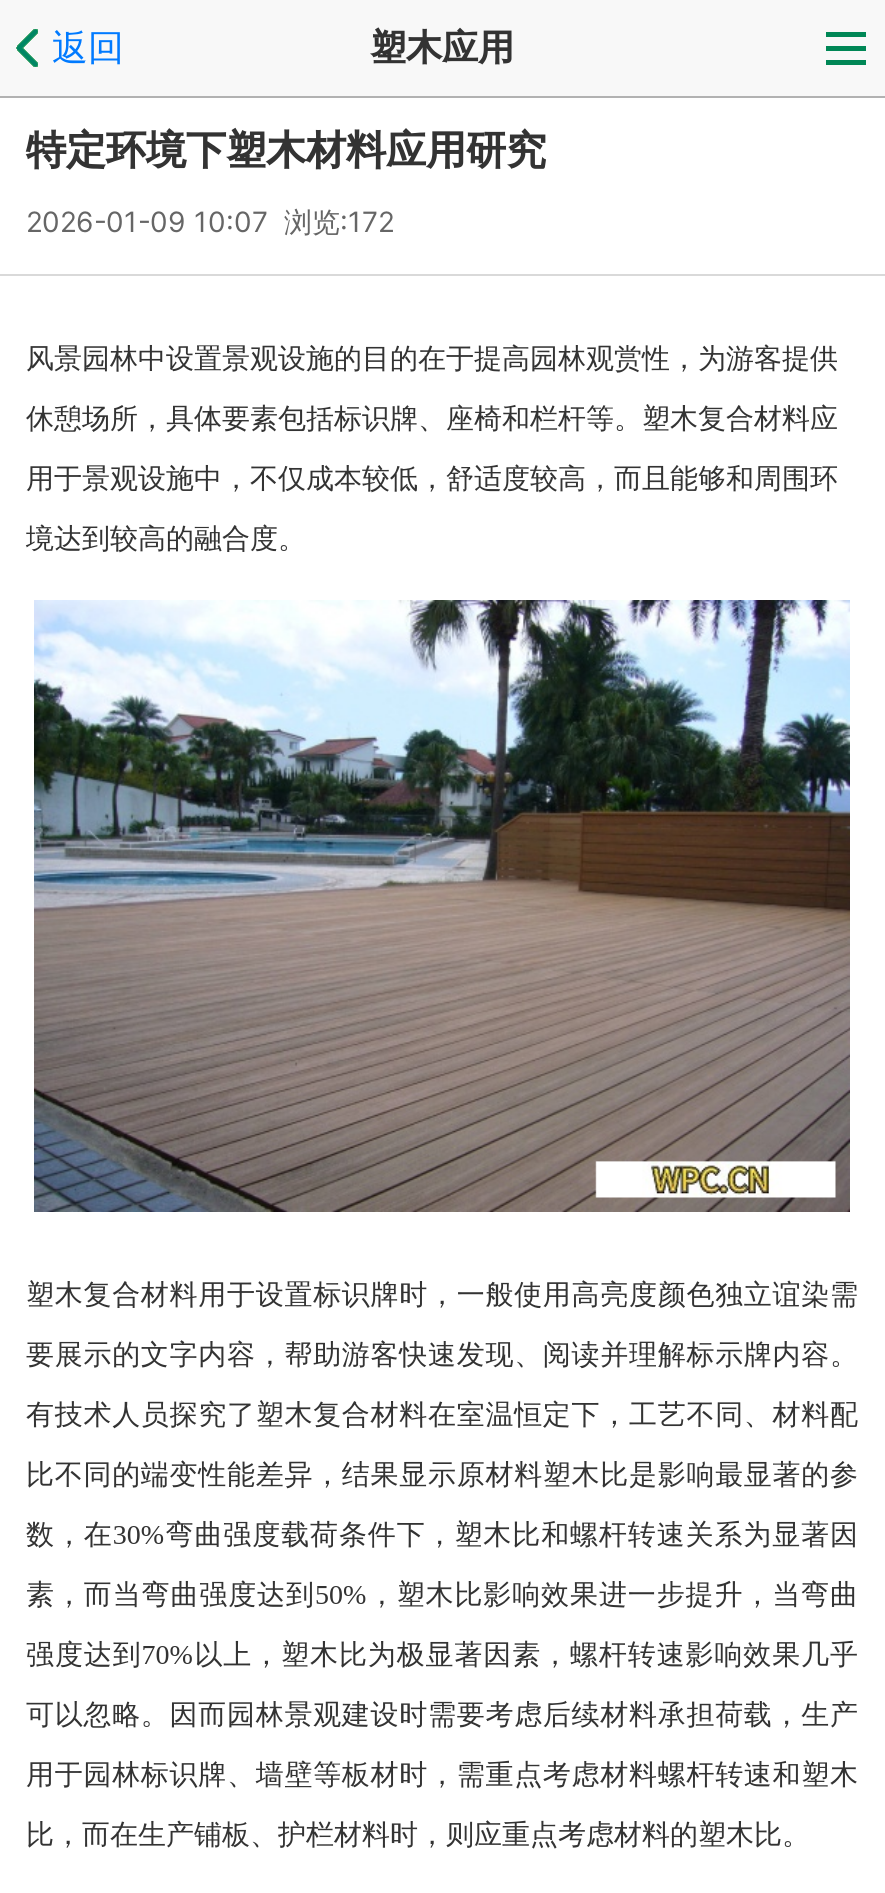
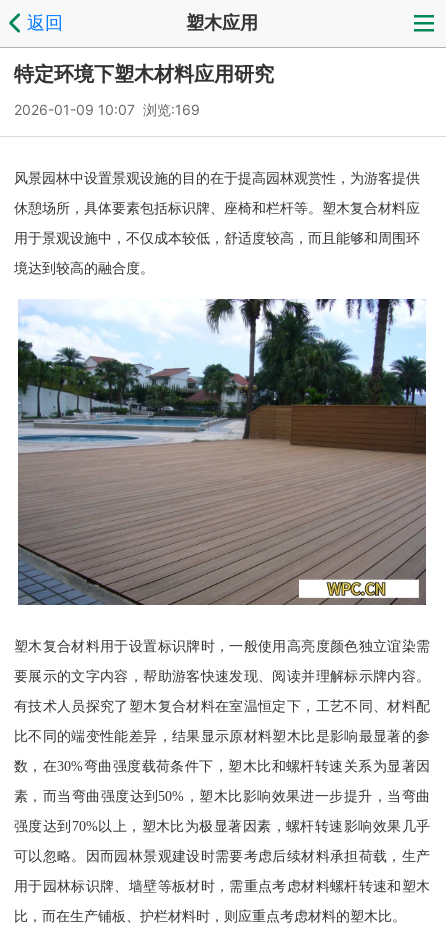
[26,204,394,238] 2026-01-09 10:07 浏览:172 -> [14,101,200,118] 2026-01-09 10:07 浏览:169

